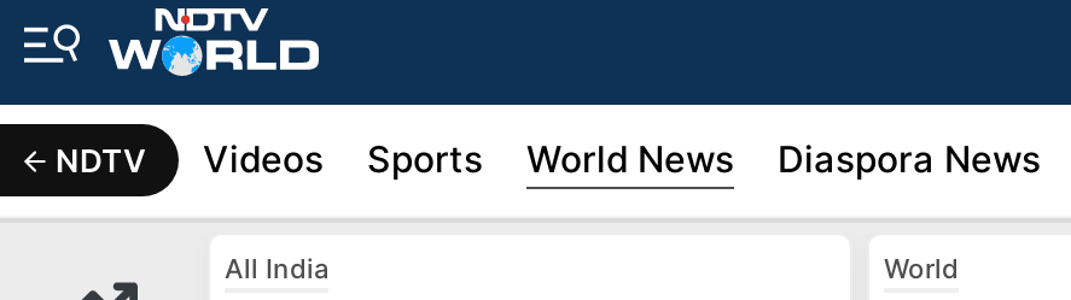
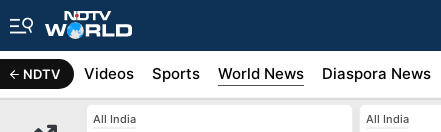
[884,252,959,286] World -> [366,112,409,126] All India

